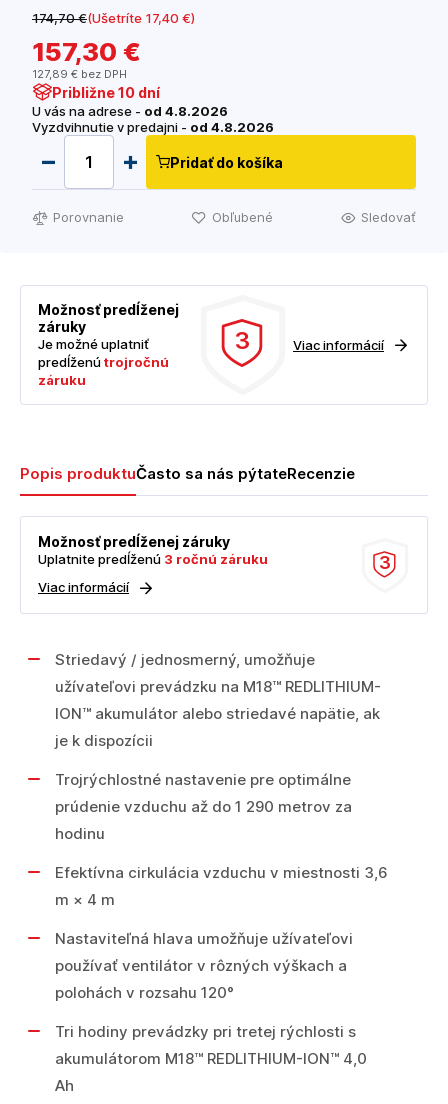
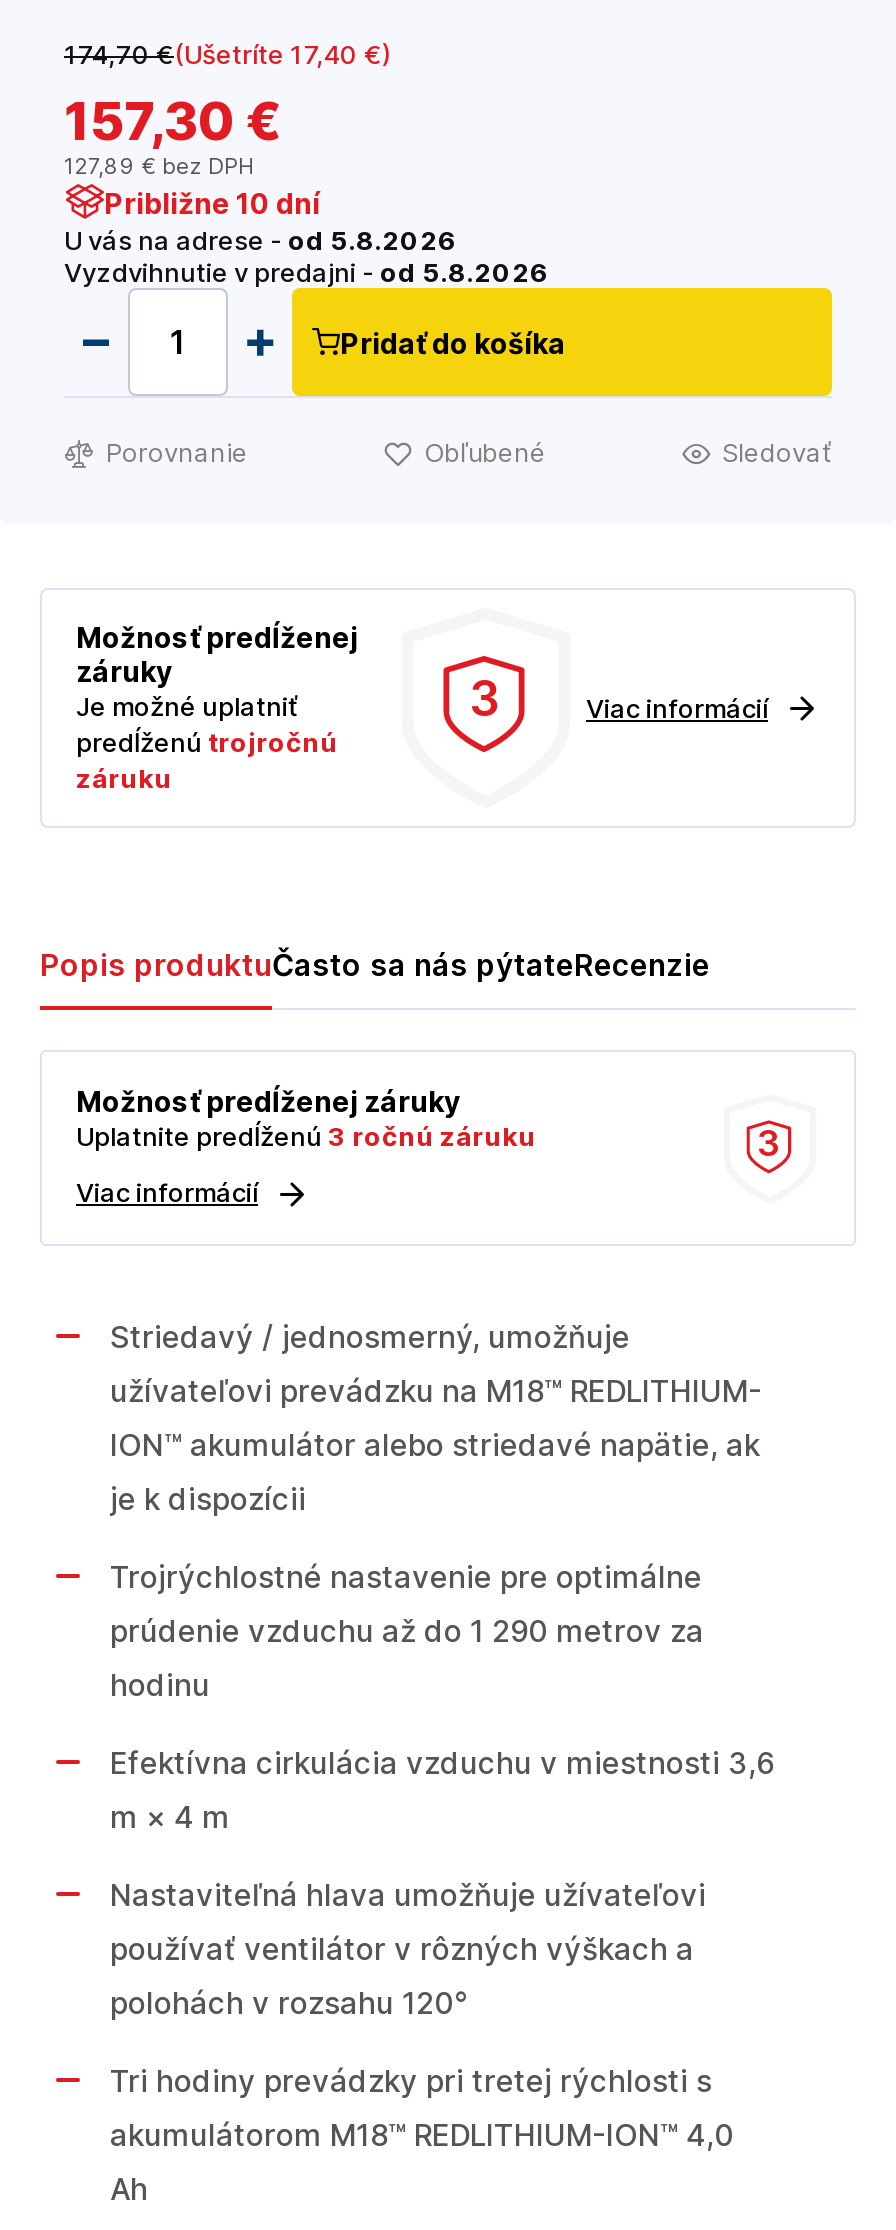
[32,103,228,119] U vás na adrese - od 4.8.2026 -> [64,224,456,256] U vás na adrese - od 5.8.2026
[32,119,274,135] Vyzdvihnutie v predajni - od 4.8.2026 -> [64,256,548,288] Vyzdvihnutie v predajni - od 5.8.2026

